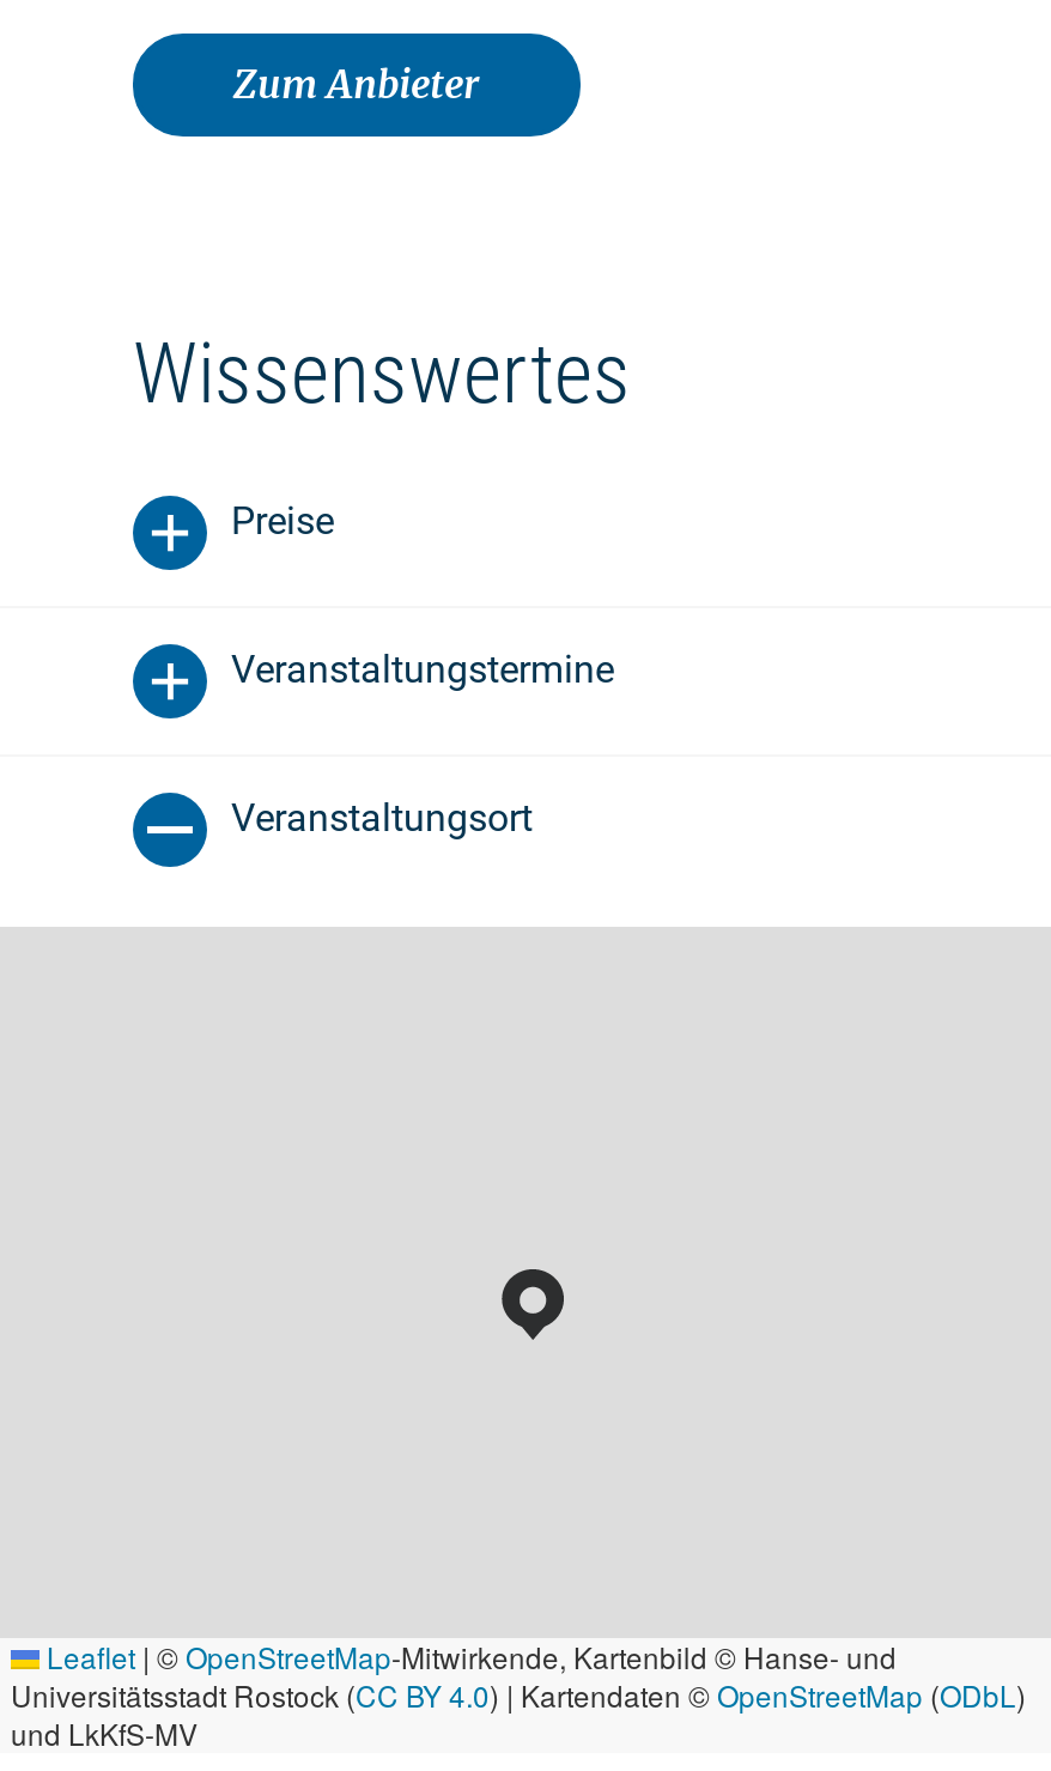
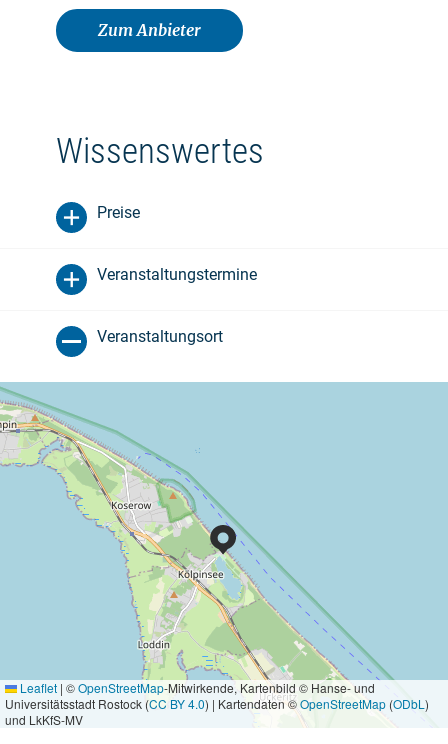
none -> [3,382,445,680] [image]

